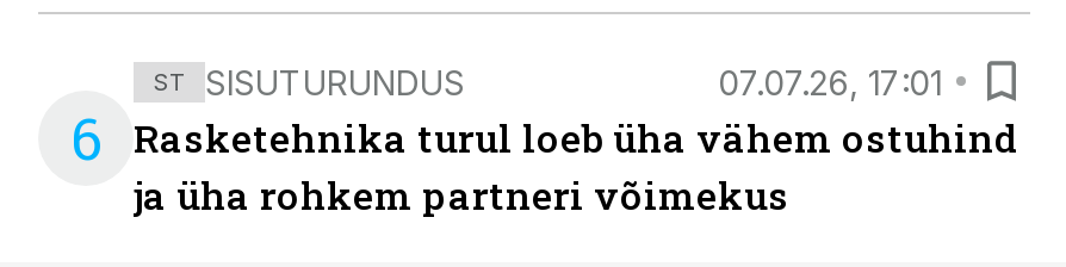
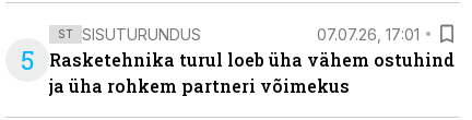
[70,100,1018,176] 6 Rasketehnika turul loeb üha vähem ostuhind -> [20,43,455,77] 5 Rasketehnika turul loeb üha vähem ostuhind

